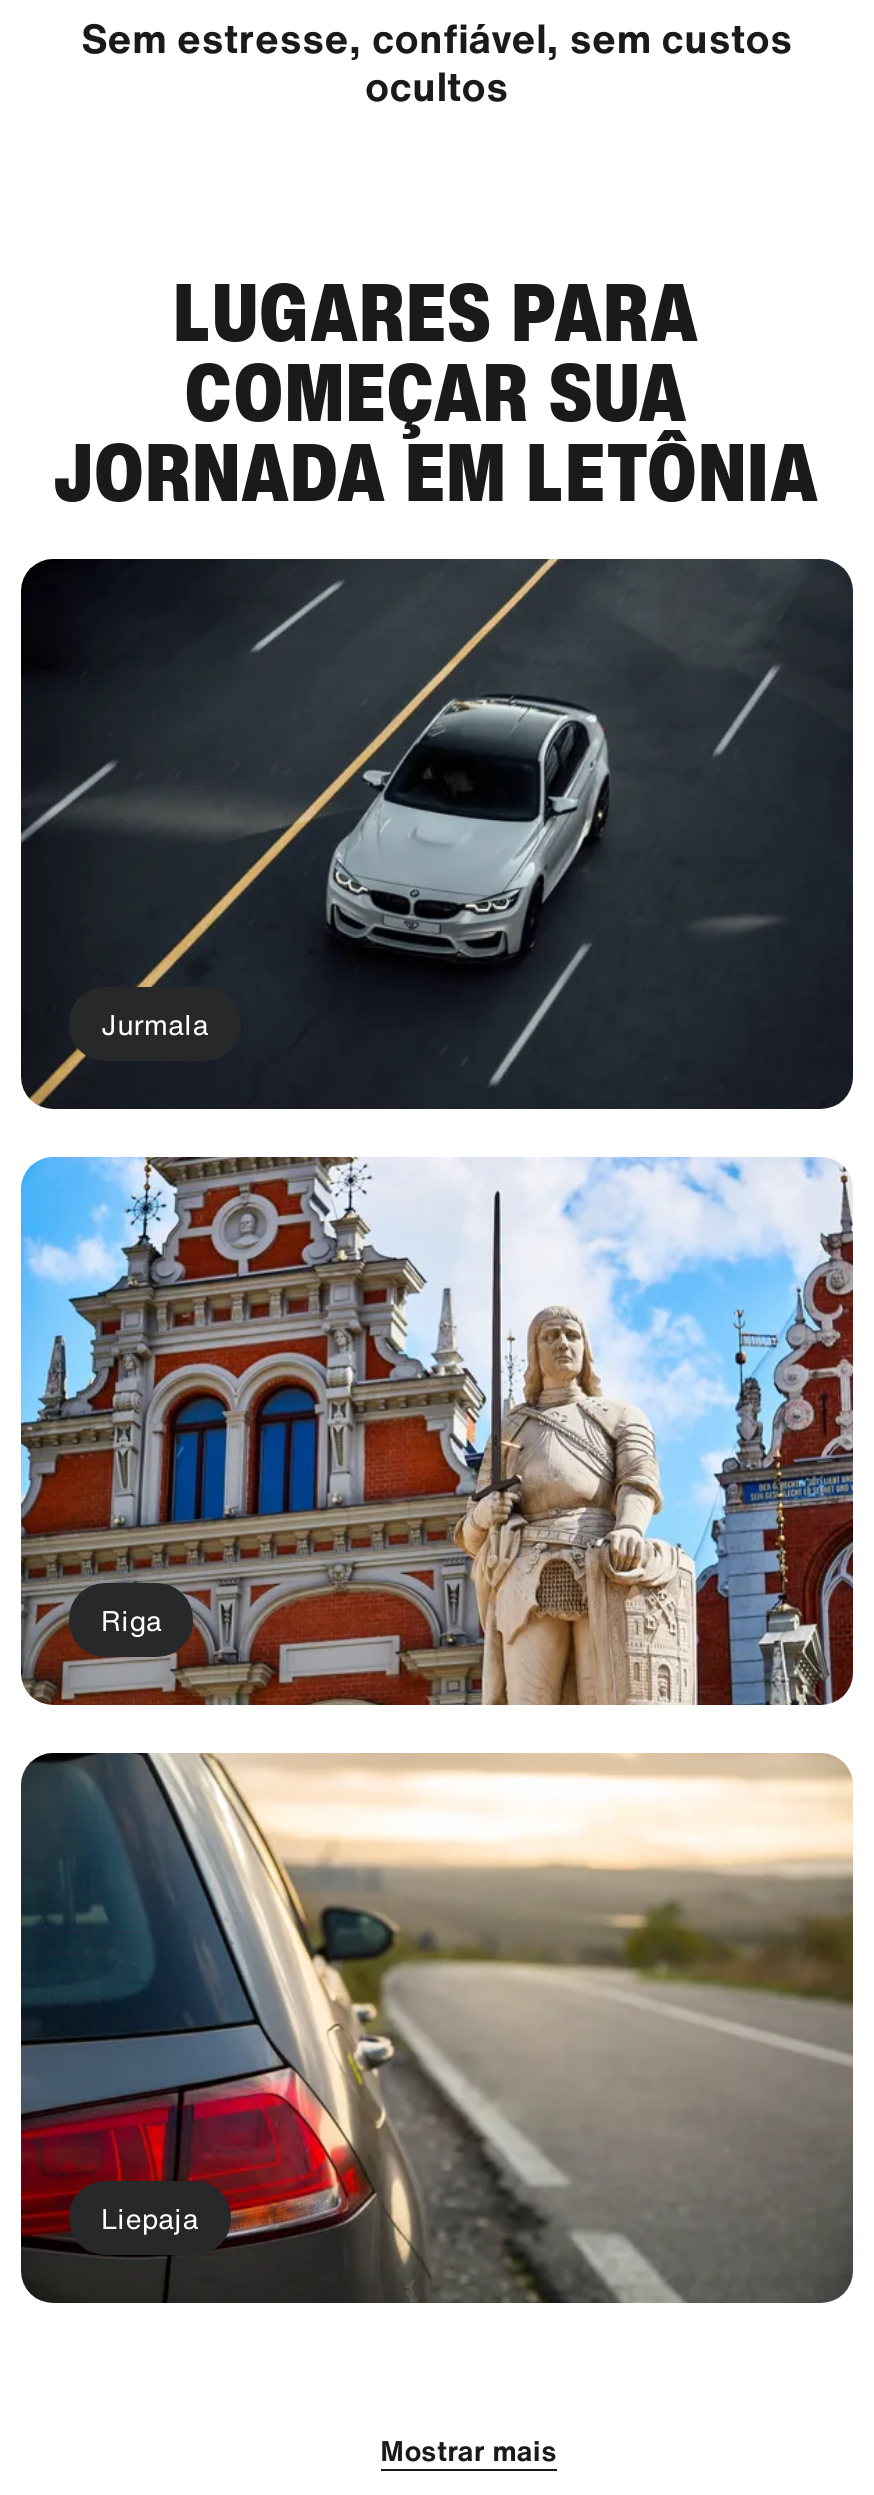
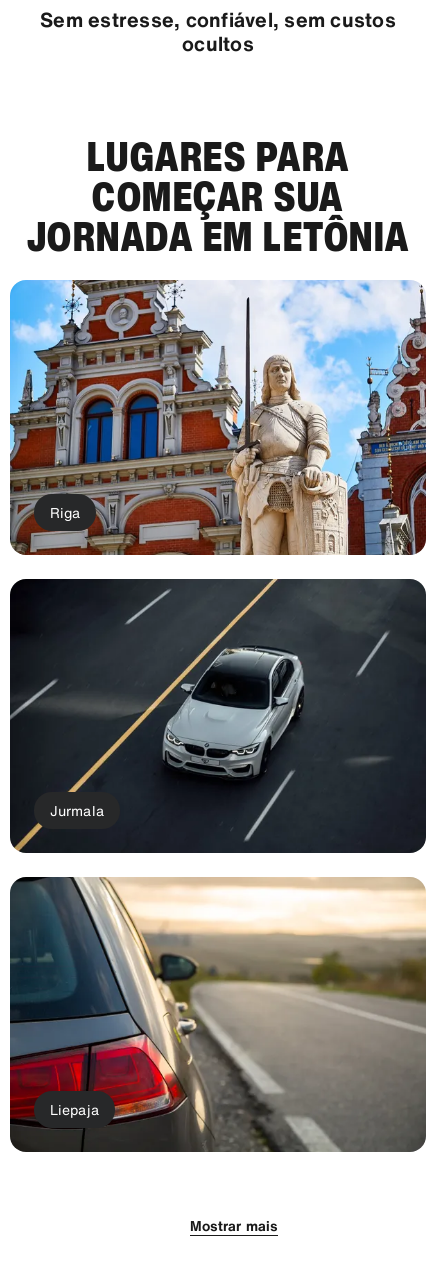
moved [19,557,855,1111] -> [10,578,427,853]: [image] | Jurmala
moved [17,1153,857,1709] -> [8,278,428,556]: [image] | Riga

